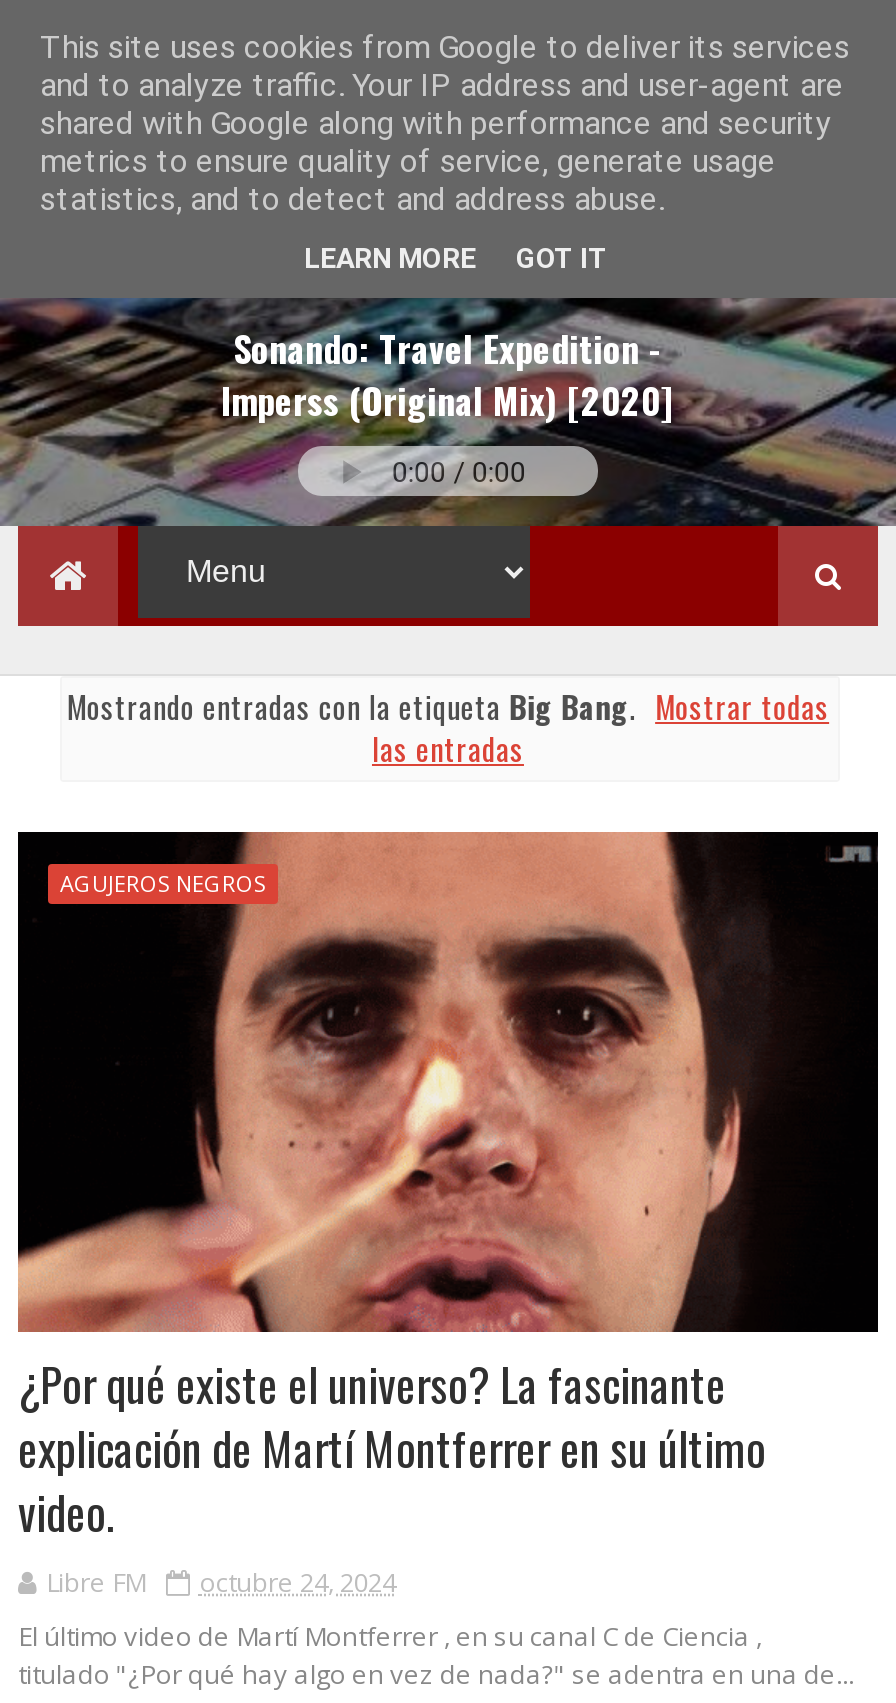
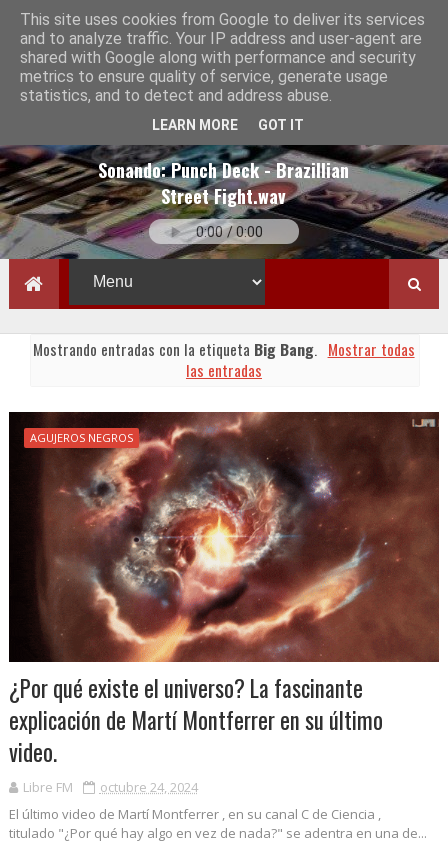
[221,322,675,426] Sonando: Travel Expedition - | Imperss (Original Mix) [2020] -> [98,157,349,209] Sonando: Punch Deck - Brazillian | Street Fight.wav
[16,830,880,1334] [image] -> [8,411,440,663] [image]

